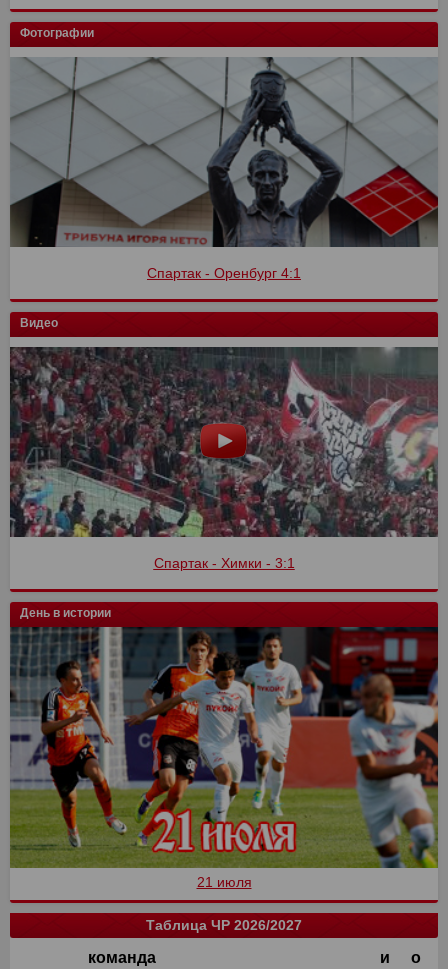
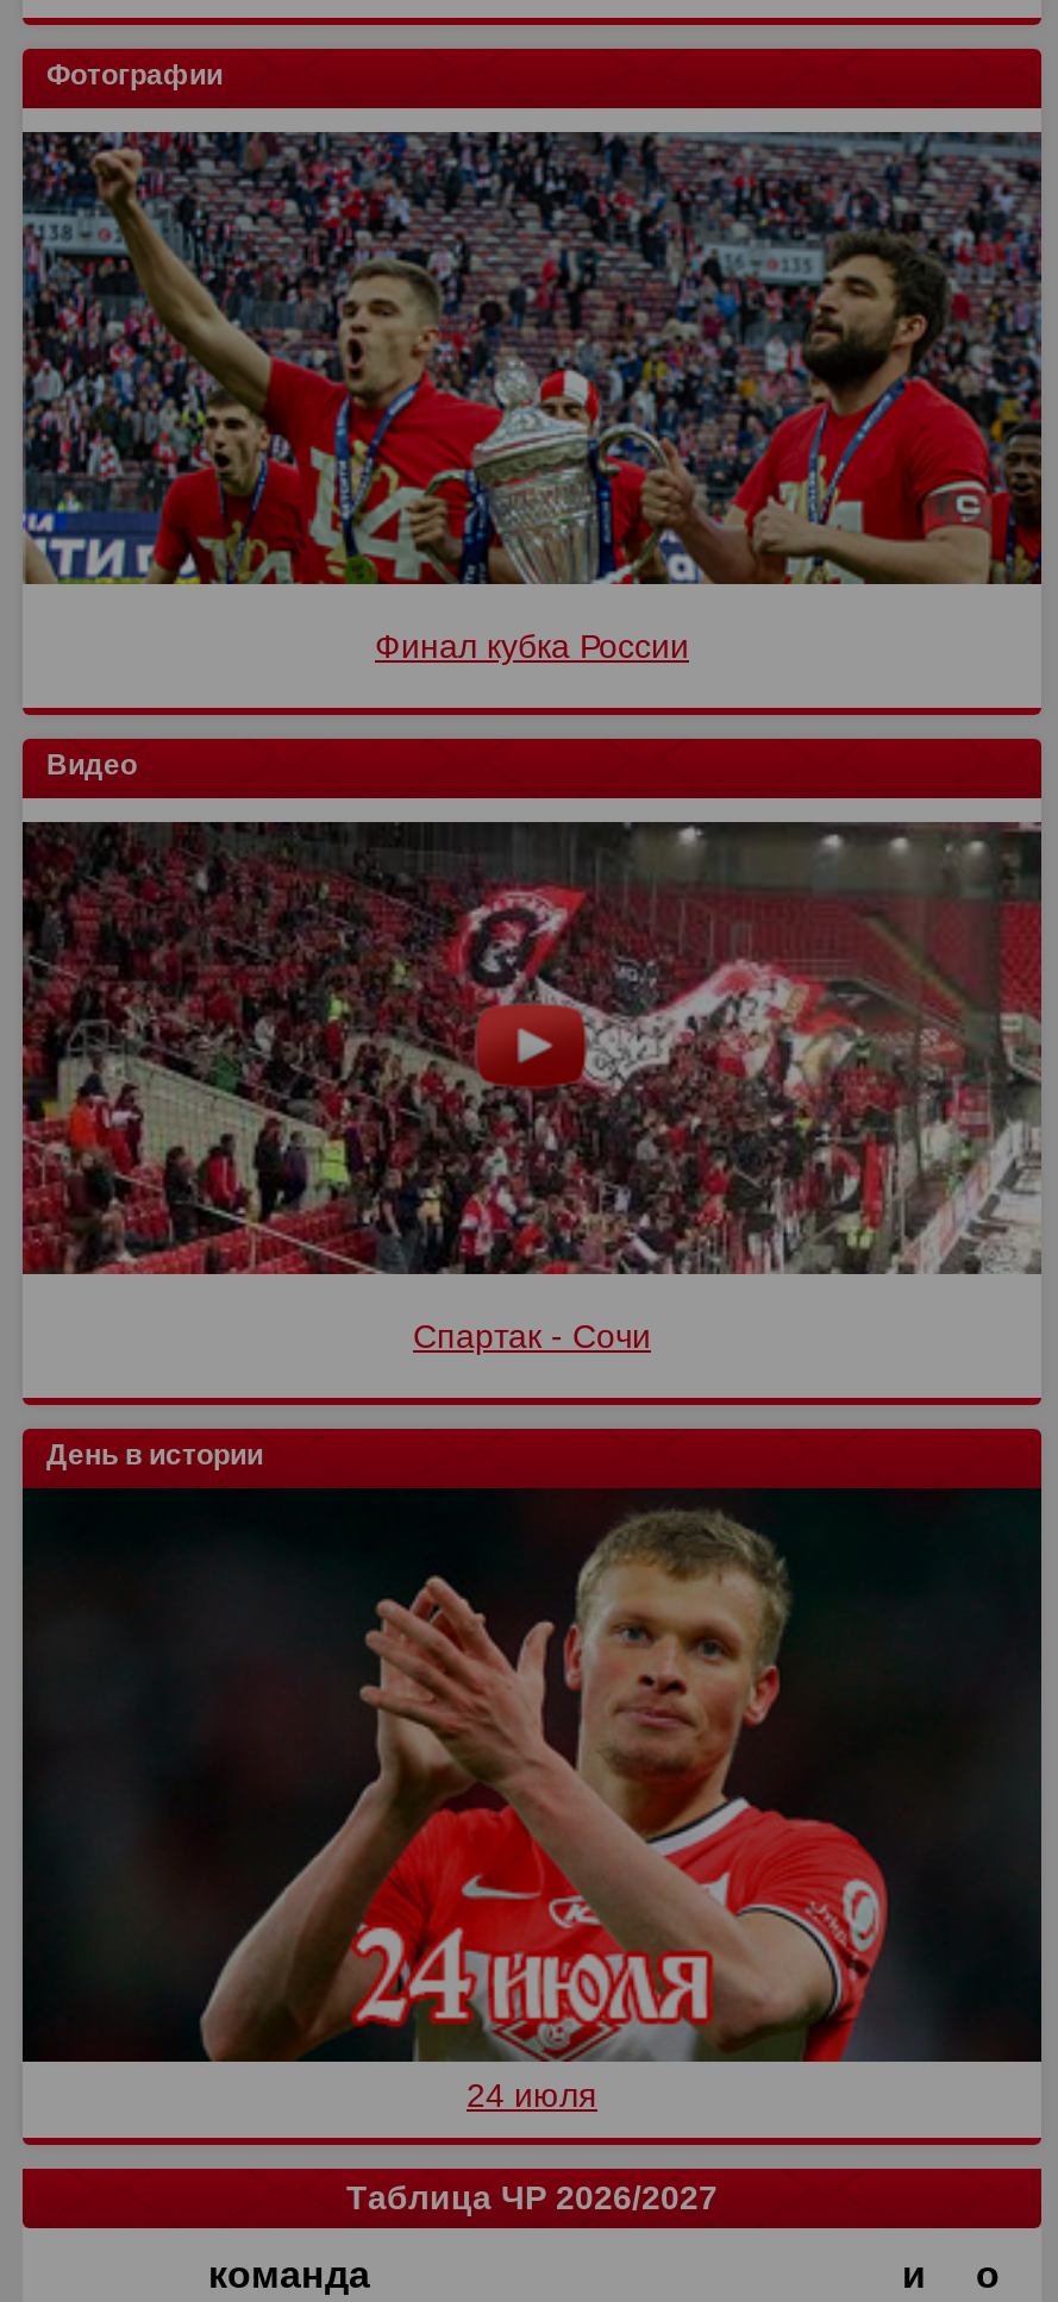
[9,57,439,281] [image] | Спартак - Оренбург 4:1 -> [20,130,1044,665] [image] | Финал кубка России
[9,347,439,571] [image] | Спартак - Химки - 3:1 -> [20,820,1044,1355] [image] | Спартак - Сочи
[9,626,439,890] [image] | 21 июля -> [20,1486,1044,2114] [image] | 24 июля

